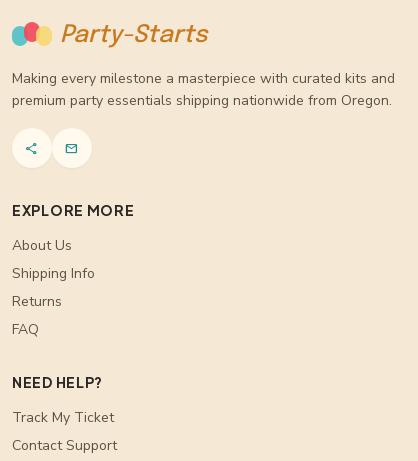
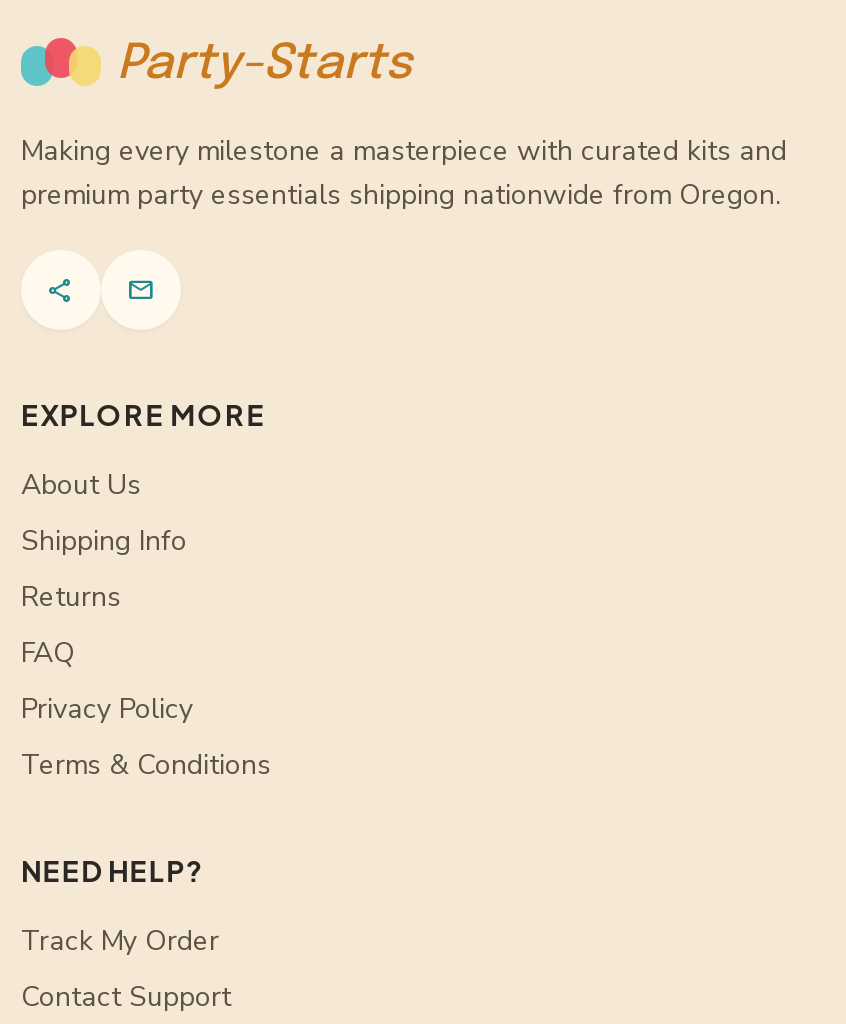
none -> [21,689,271,783] Privacy Policy | Terms & Conditions
[12,408,114,427] Track My Ticket -> [21,921,219,959] Track My Order

